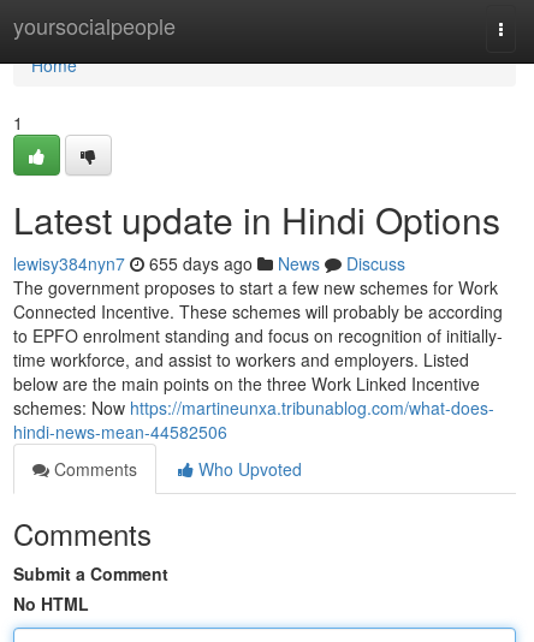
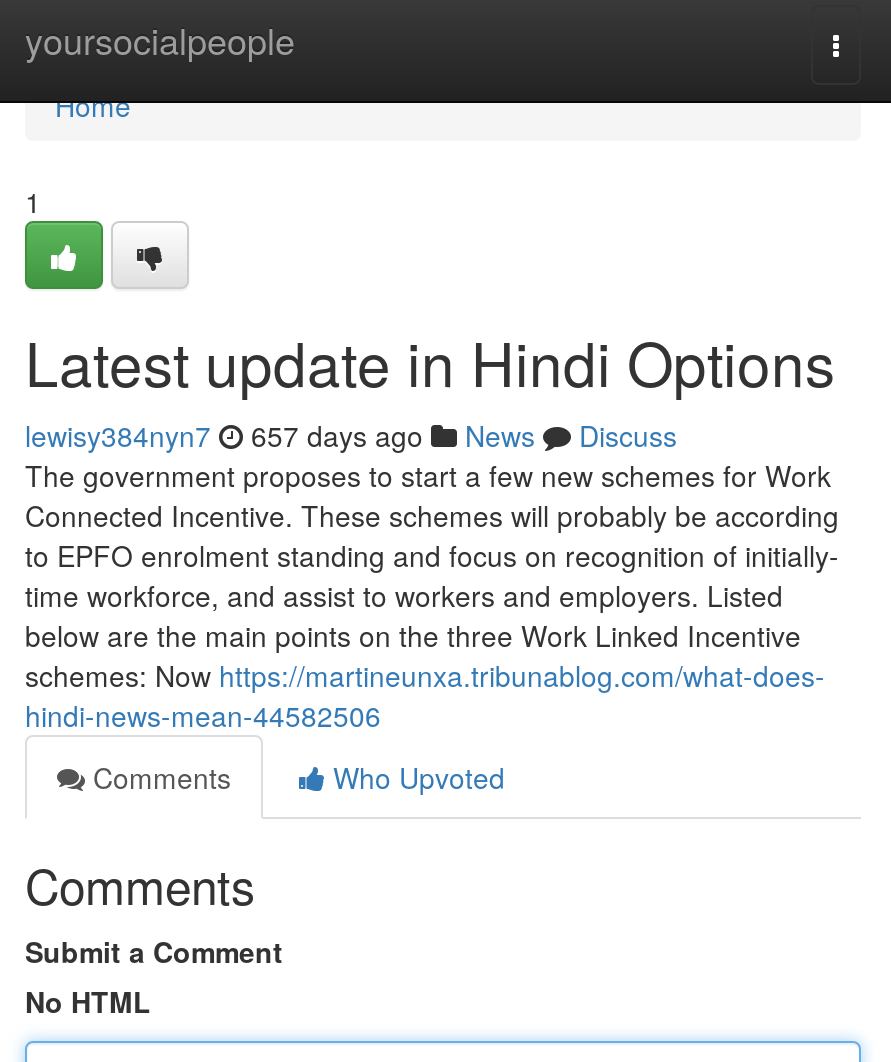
[13,251,405,275] lewisy384nyn7 655 days ago News Discuss -> [25,415,677,455] lewisy384nyn7 657 days ago News Discuss

